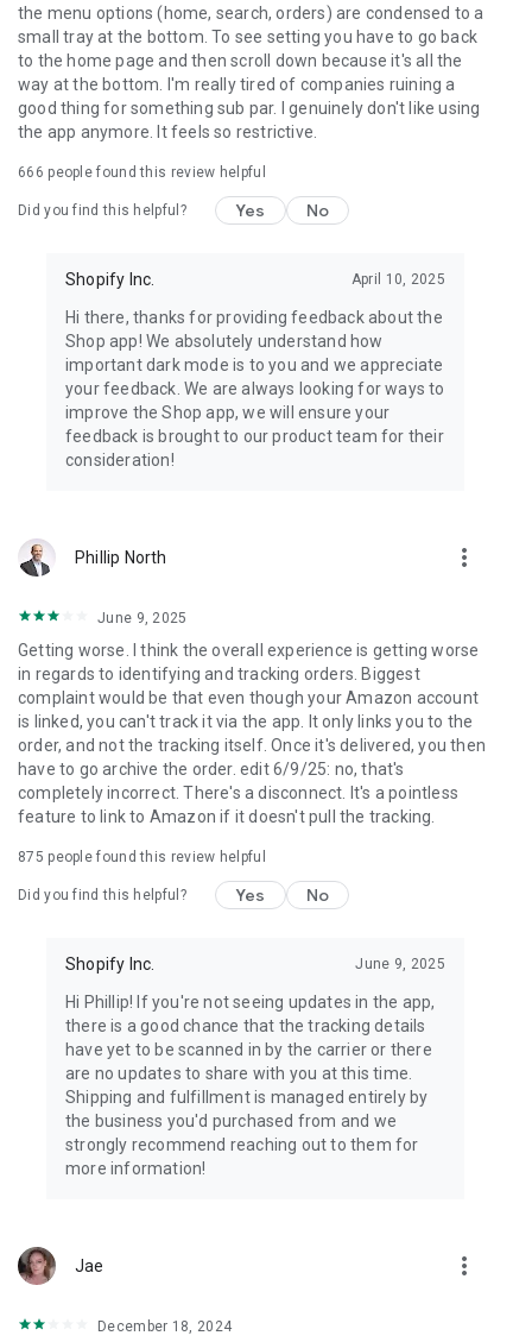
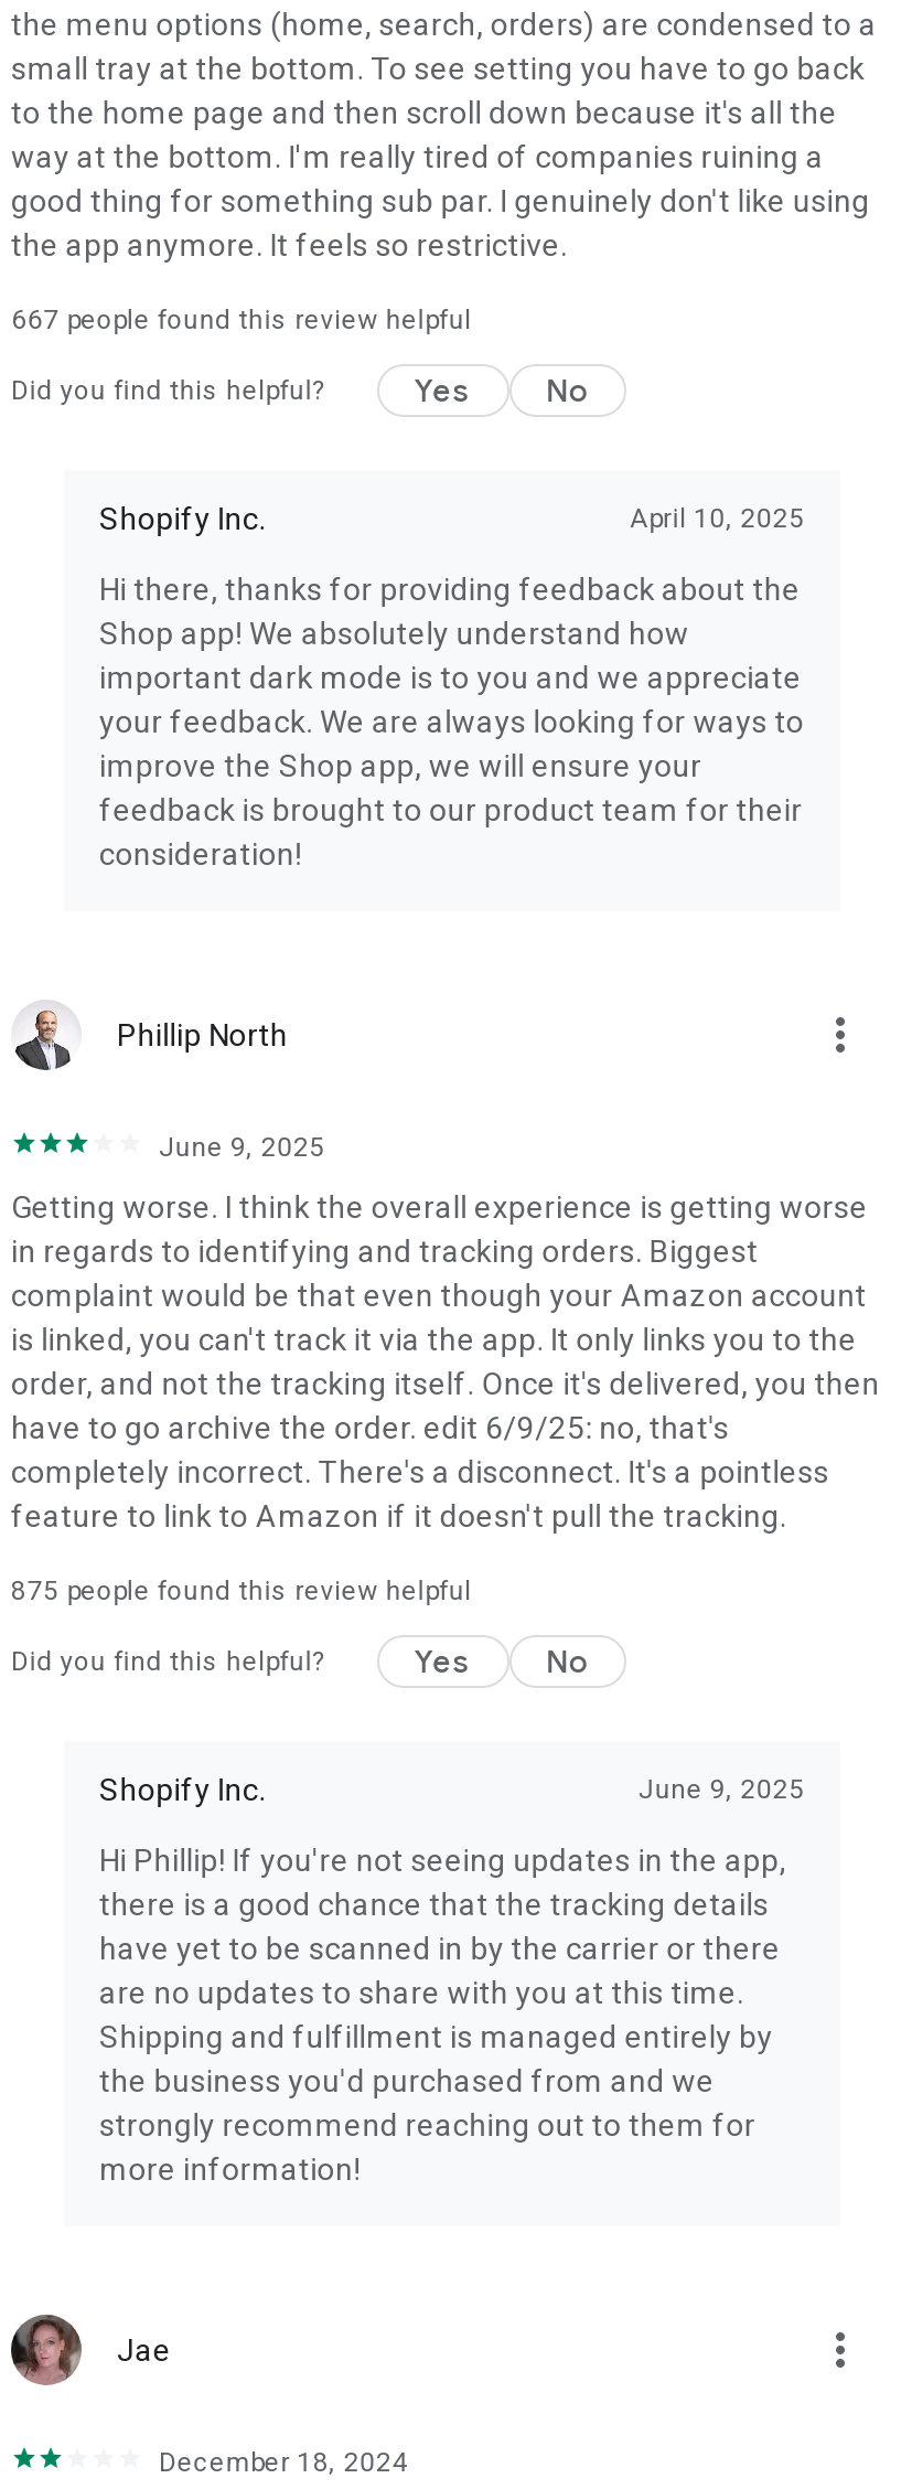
[18,164,266,181] 666 people found this review helpful -> [11,305,472,335] 667 people found this review helpful

